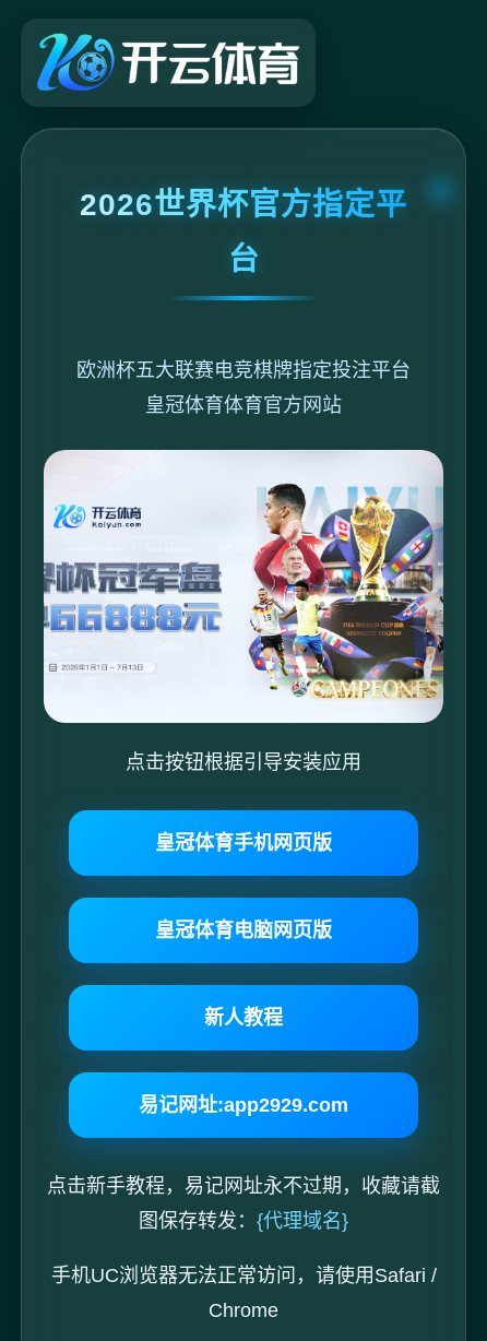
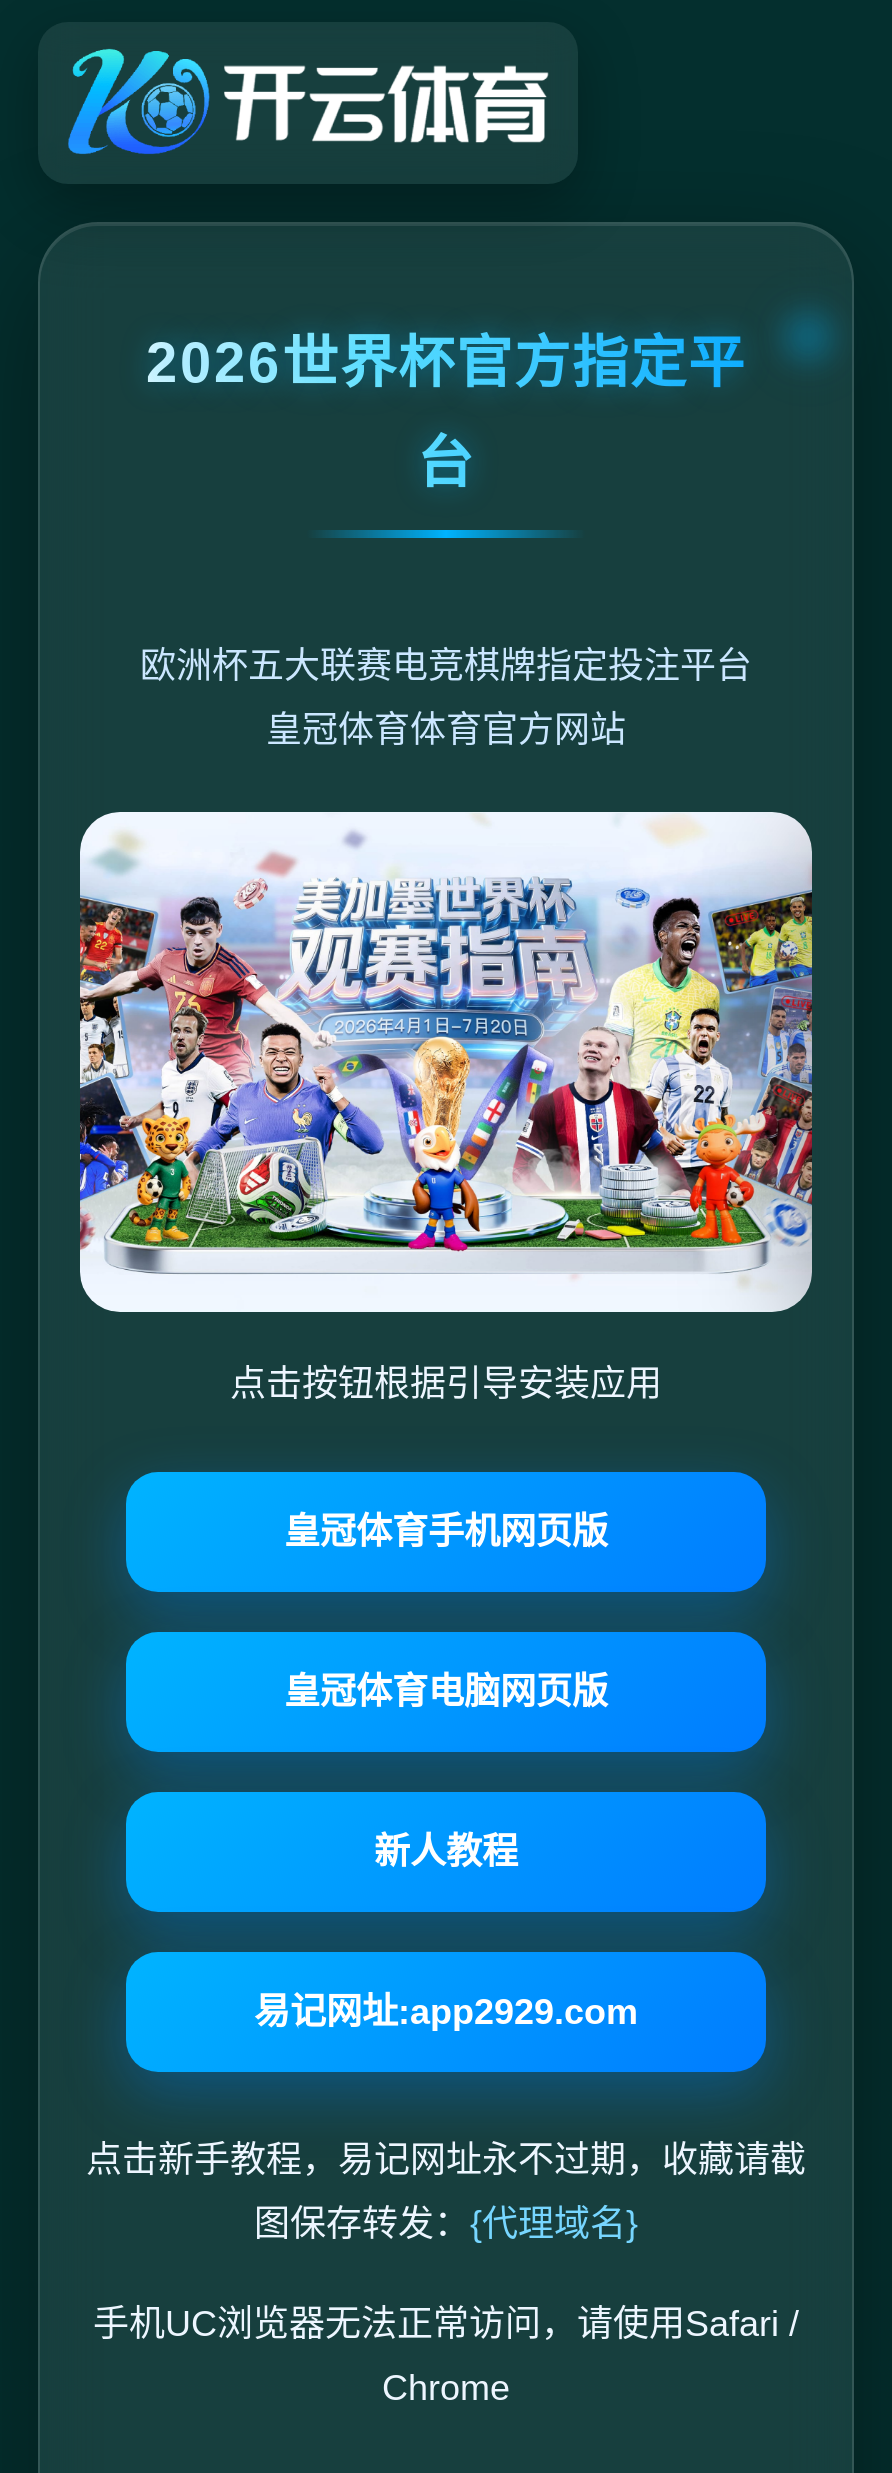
[43,459,444,701] [image] -> [78,826,814,1274] [image]

